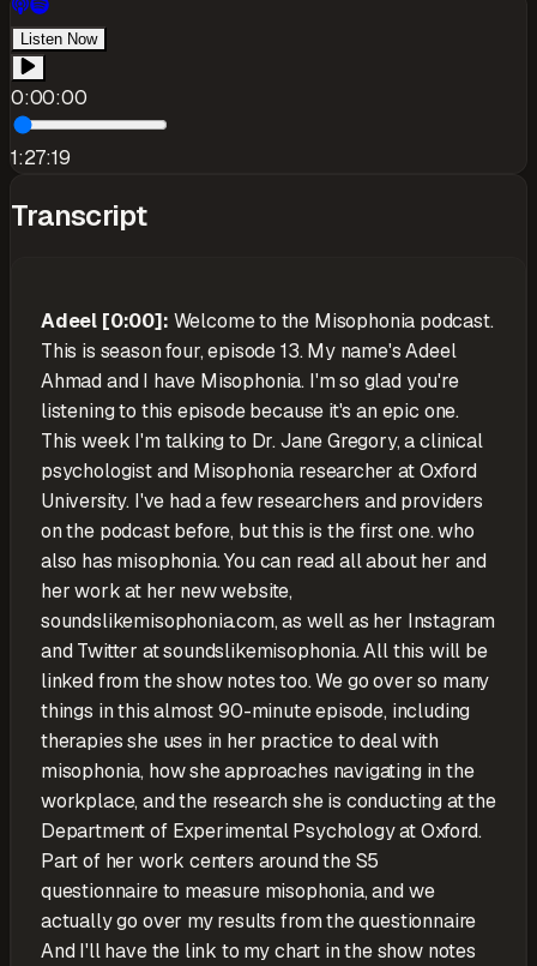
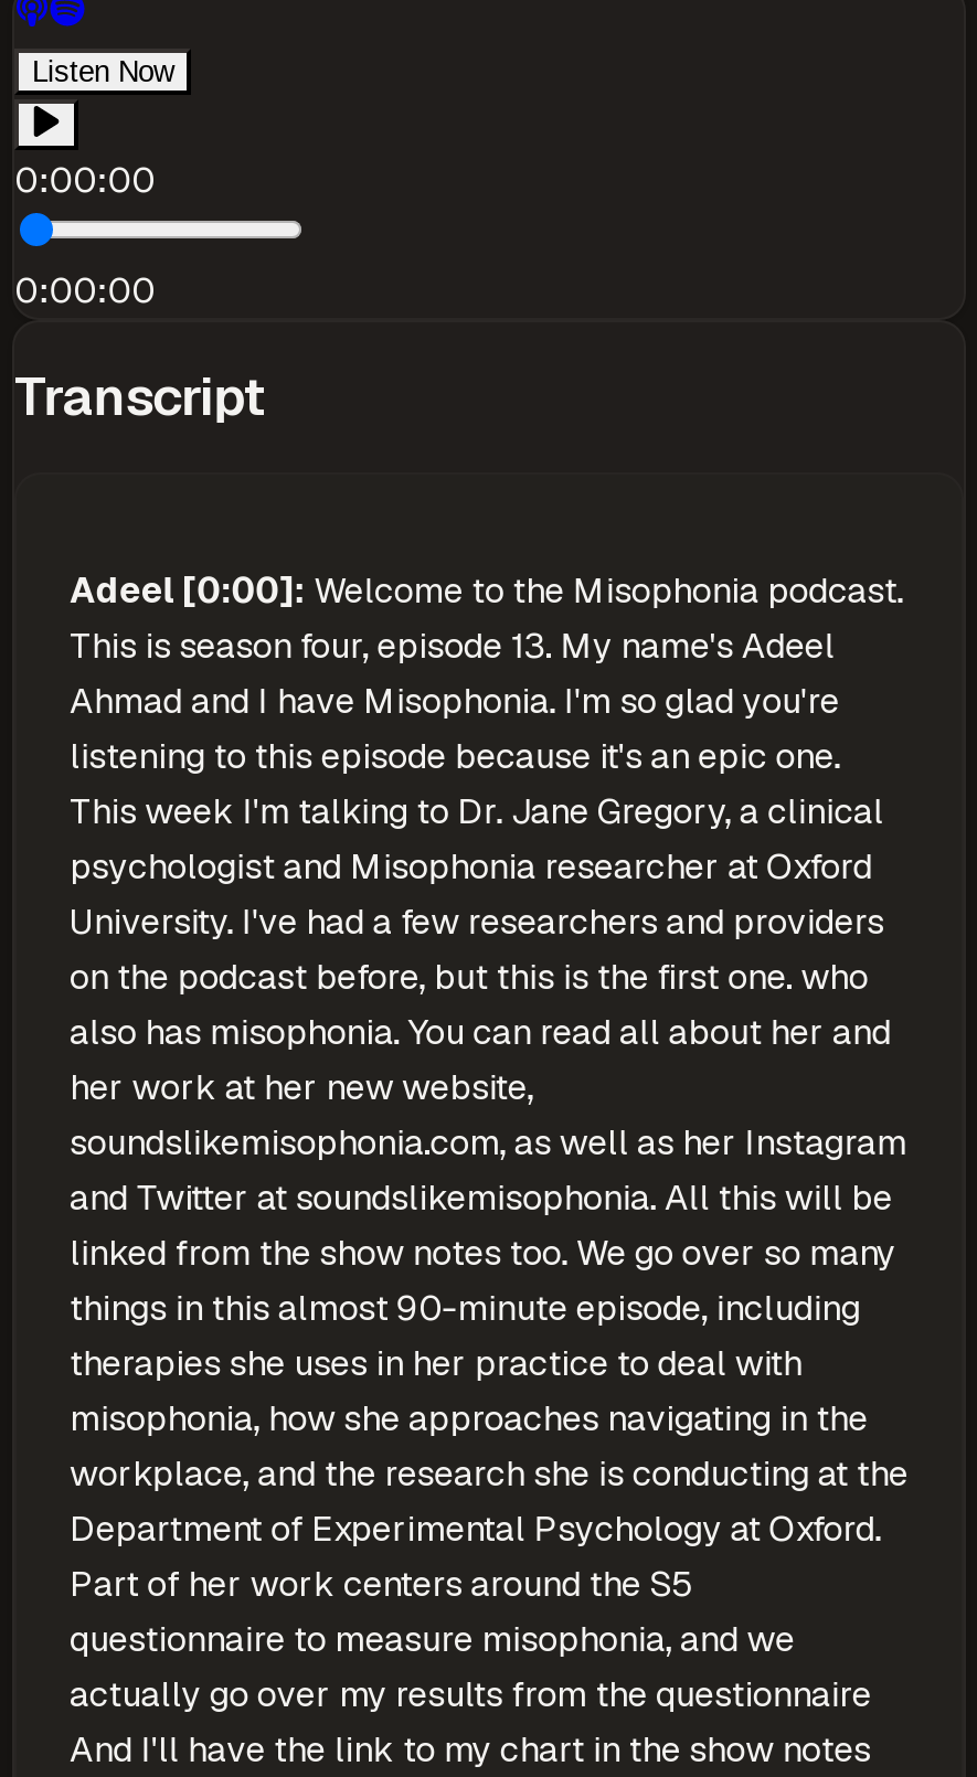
[11,145,70,170] 1:27:19 -> [14,266,155,313] 0:00:00

